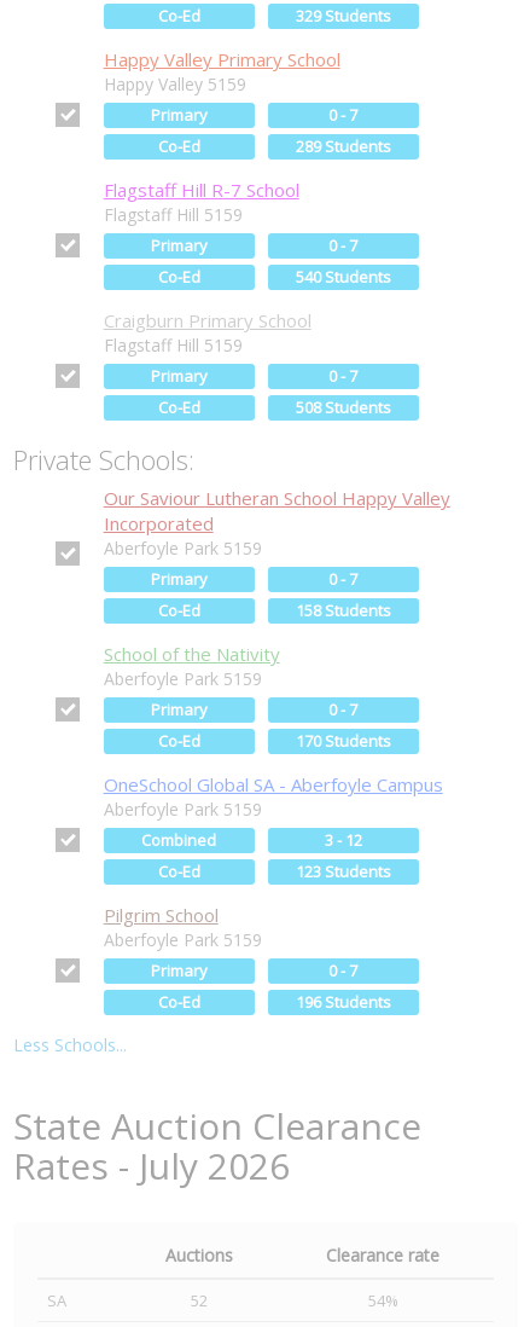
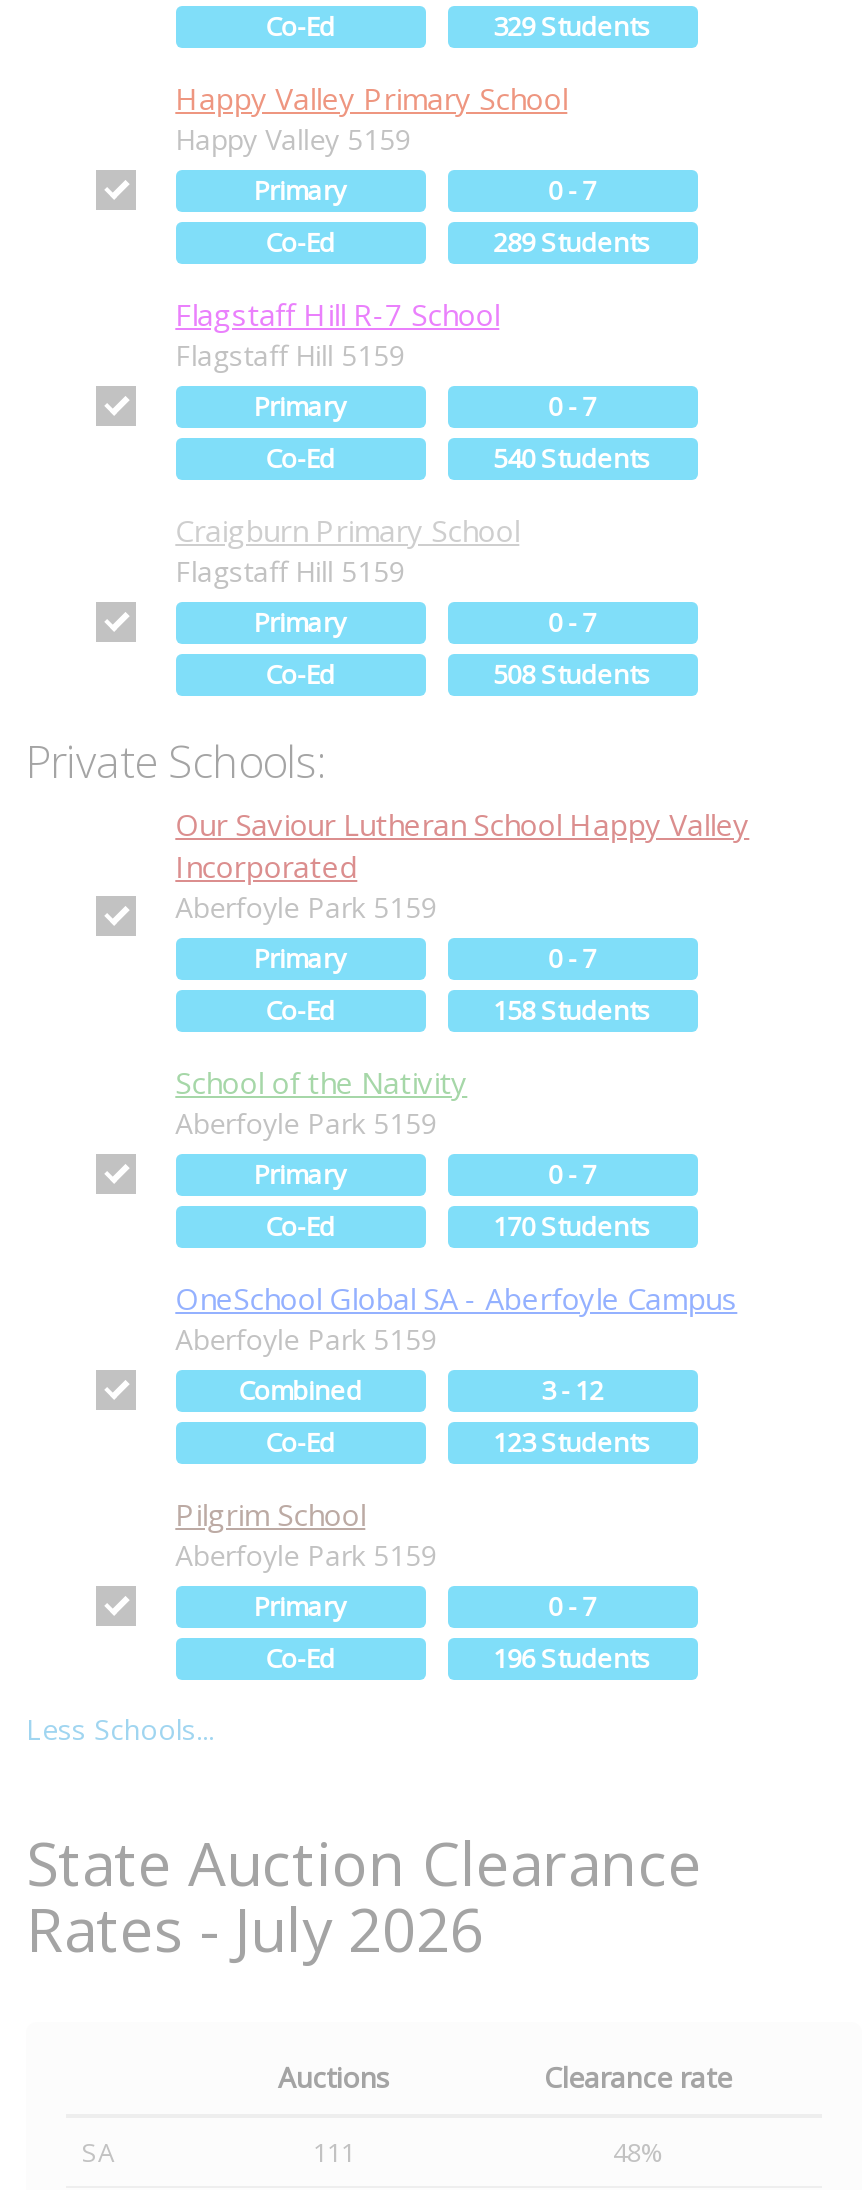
[191,1290,208,1311] 52 -> [313,2134,355,2170] 111
[368,1290,398,1311] 54% -> [613,2134,663,2170] 48%

